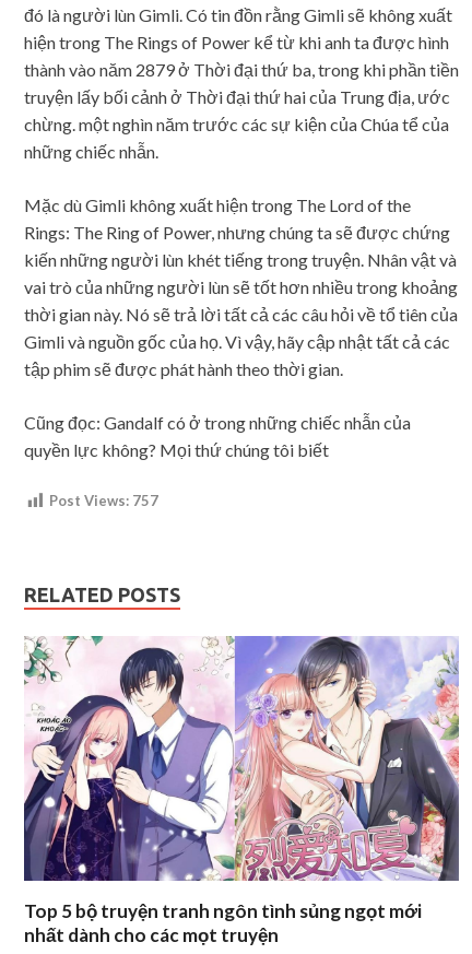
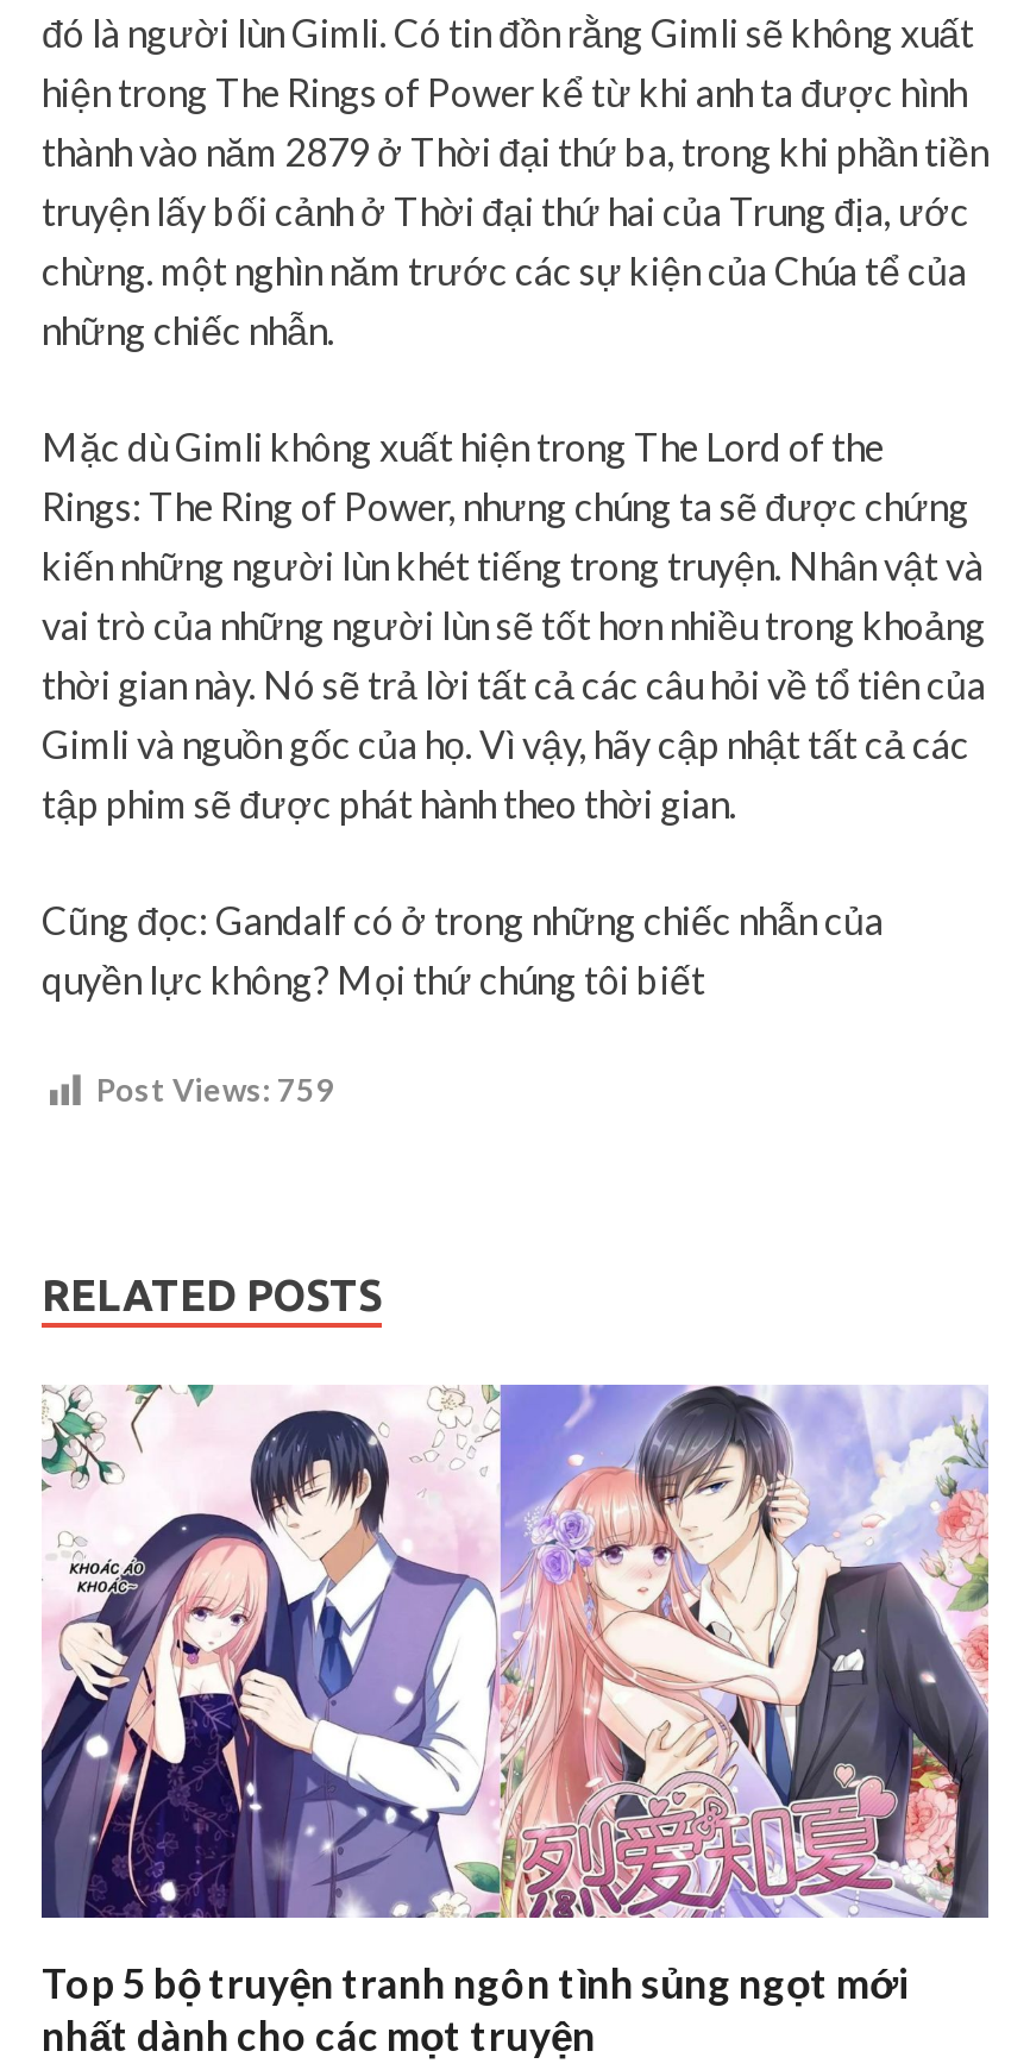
[49,492,158,509] Post Views: 757 -> [96,1071,334,1109] Post Views: 759

